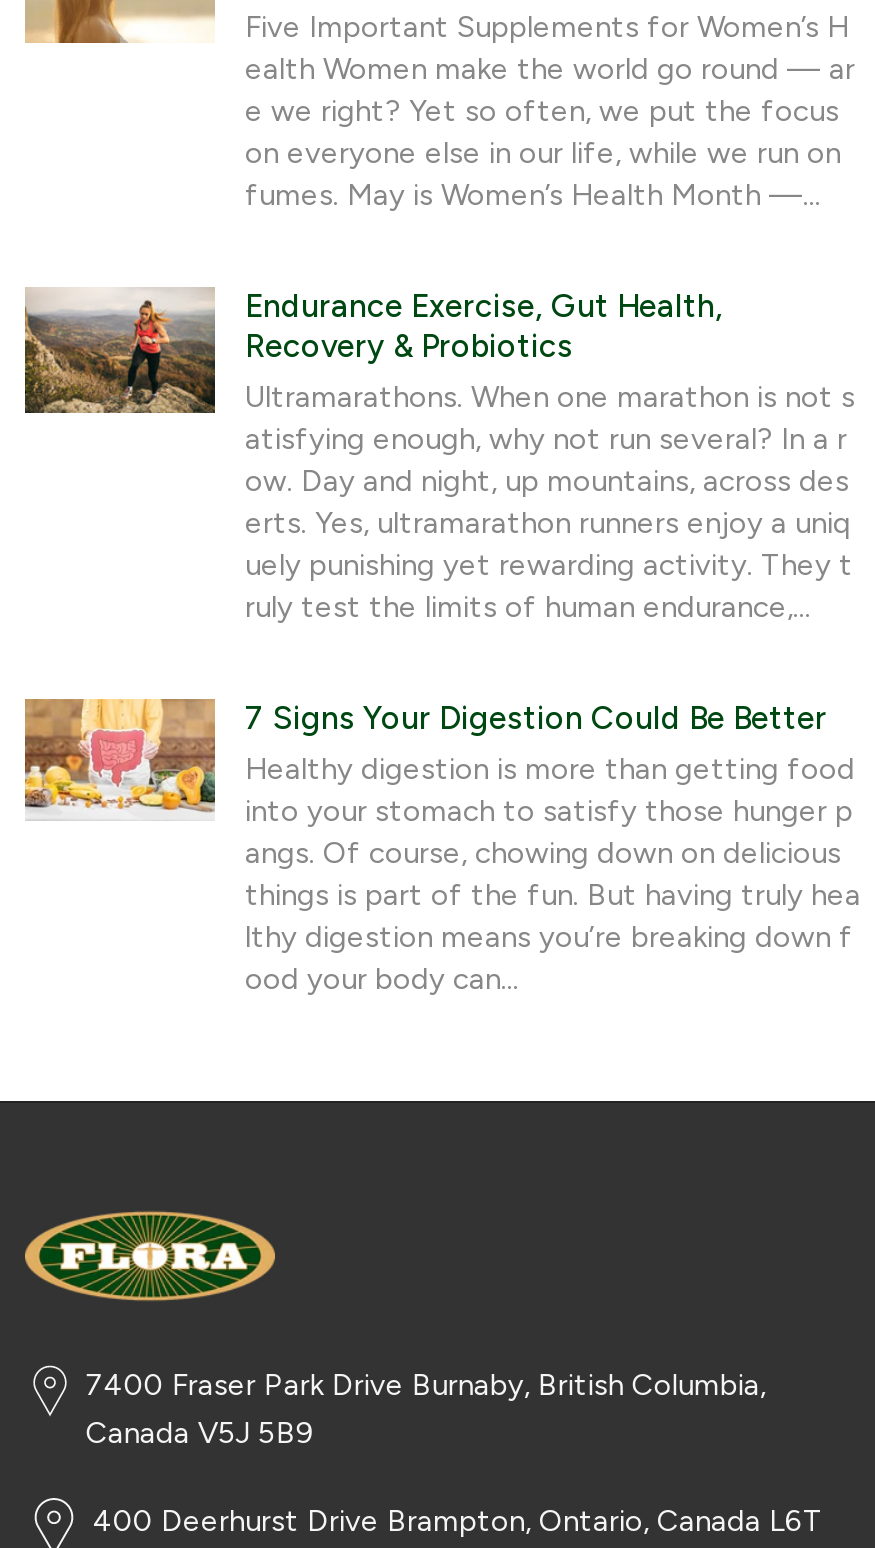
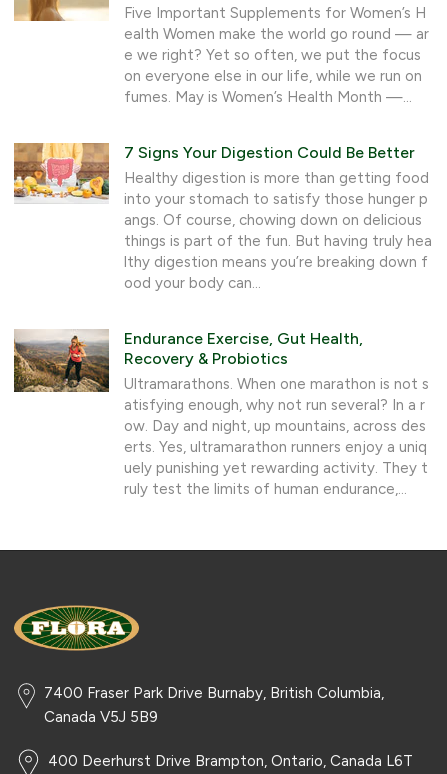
moved [21,286,855,624] -> [12,329,429,498]: [image] | Endurance Exercise, Gut Health, | Recovery & Probiotics | ... | uely punishing yet rewarding activity. They t | ruly test the limits of human endurance,...
moved [23,696,861,996] -> [14,142,432,292]: [image] | 7 Signs Your Digestion Could Be Better | Healthy digestion is more than getting food | into your stomach to satisfy those hunger p | angs. Of course, chowing down on delicious | things is part of the fun. But having truly hea | lthy digestion means you’re breaking down f | ood your body can...

